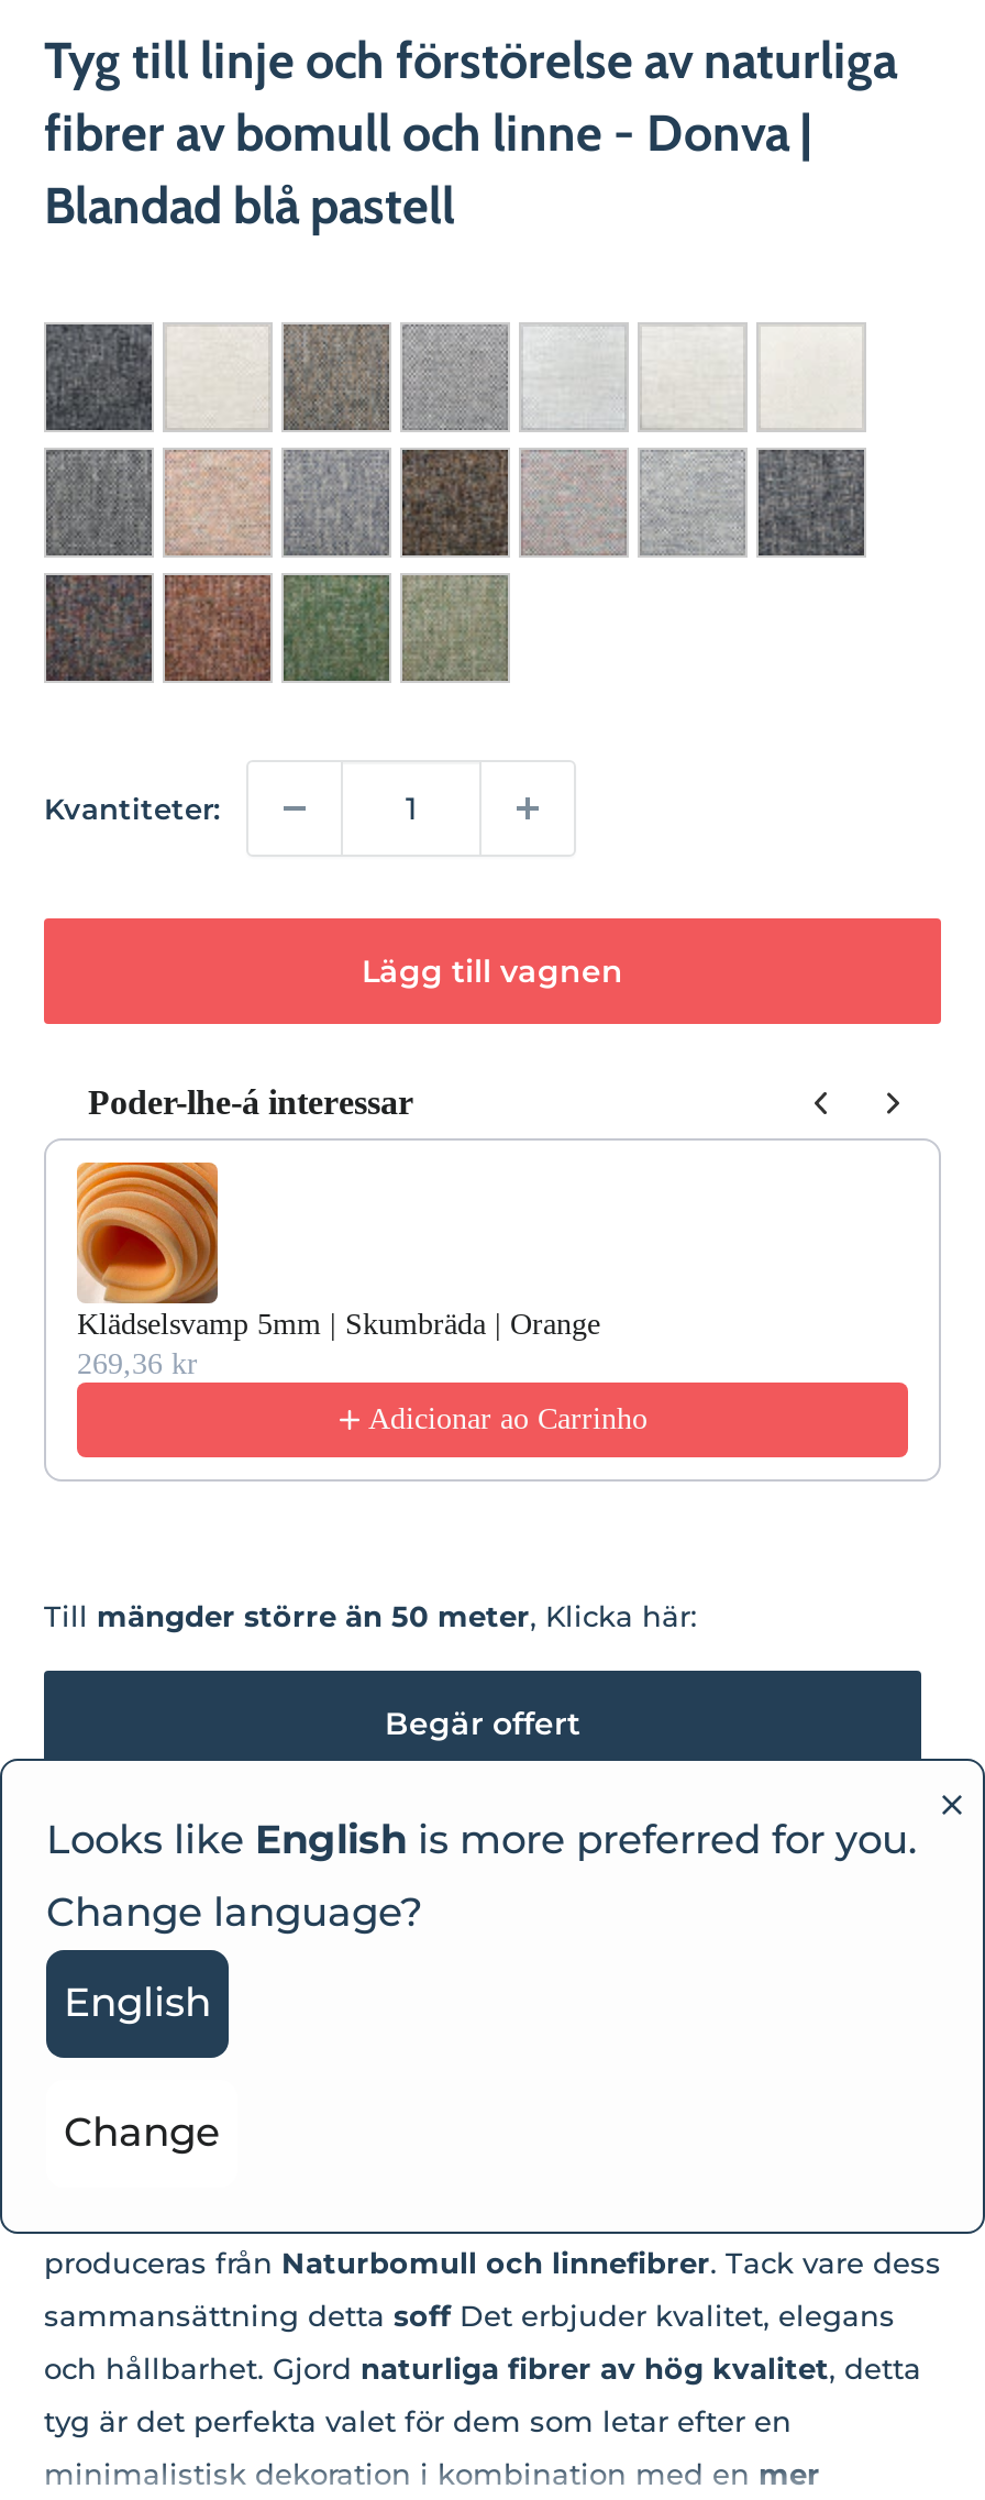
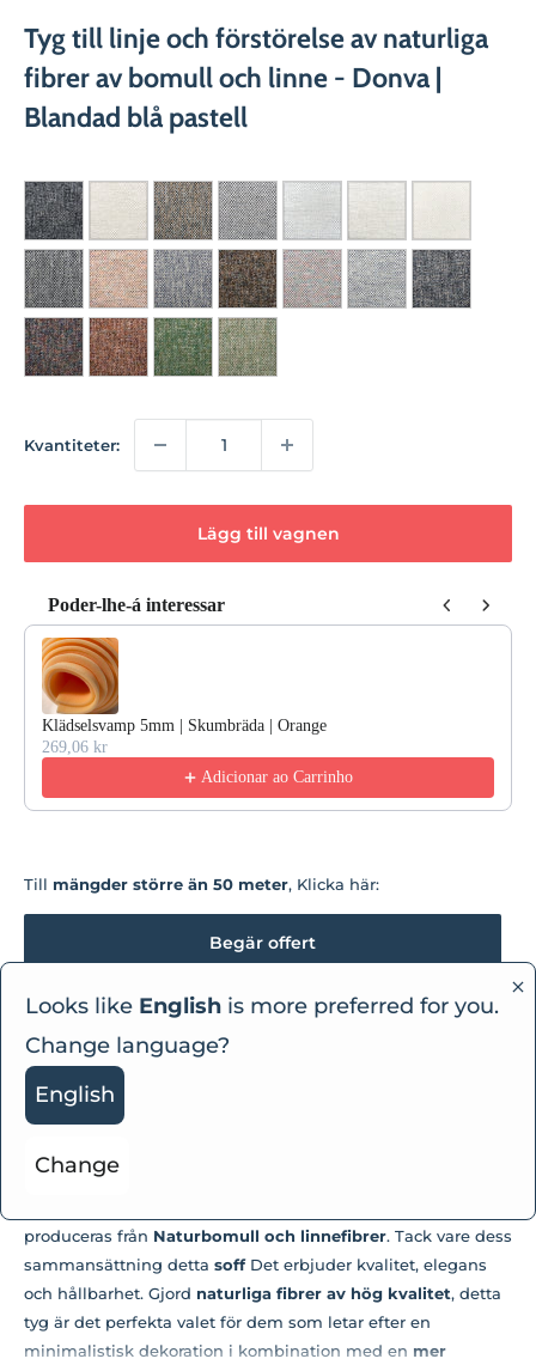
[77,1348,198,1381] 269,36 kr -> [42,739,108,757] 269,06 kr

